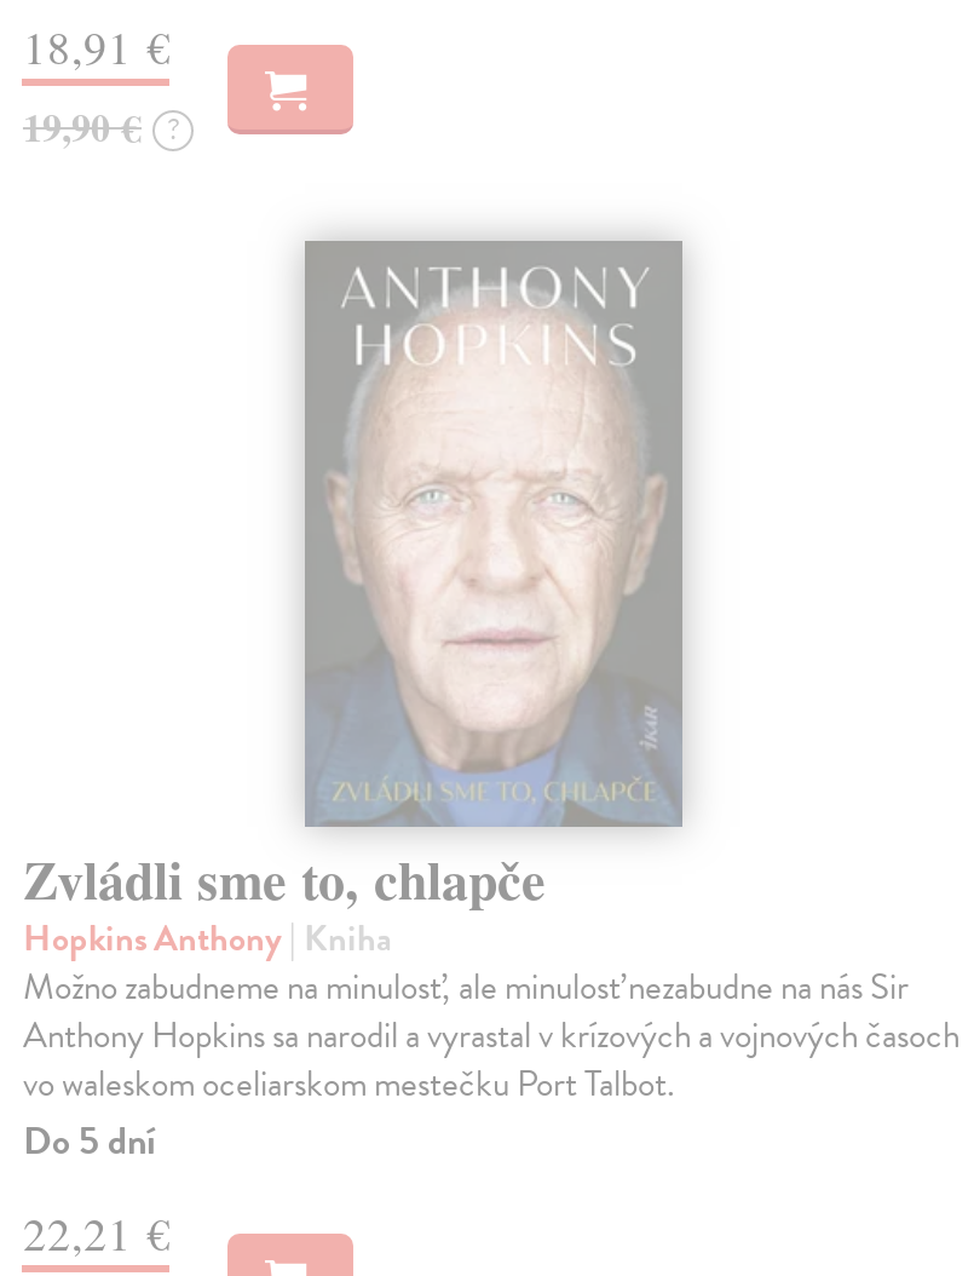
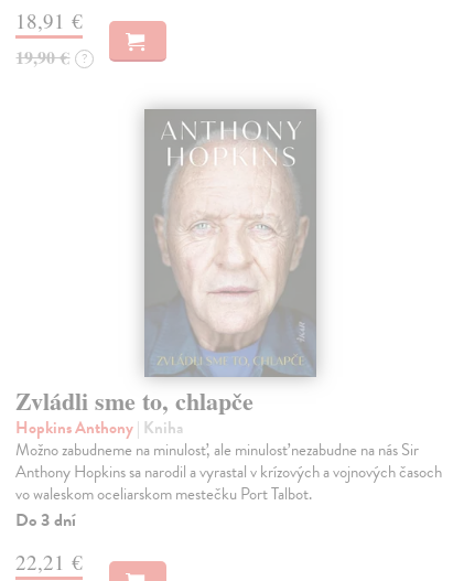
[23,1114,156,1172] Do 5 dní -> [16,507,77,533] Do 3 dní

